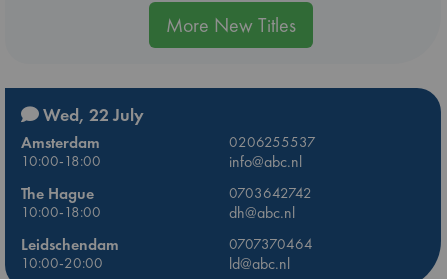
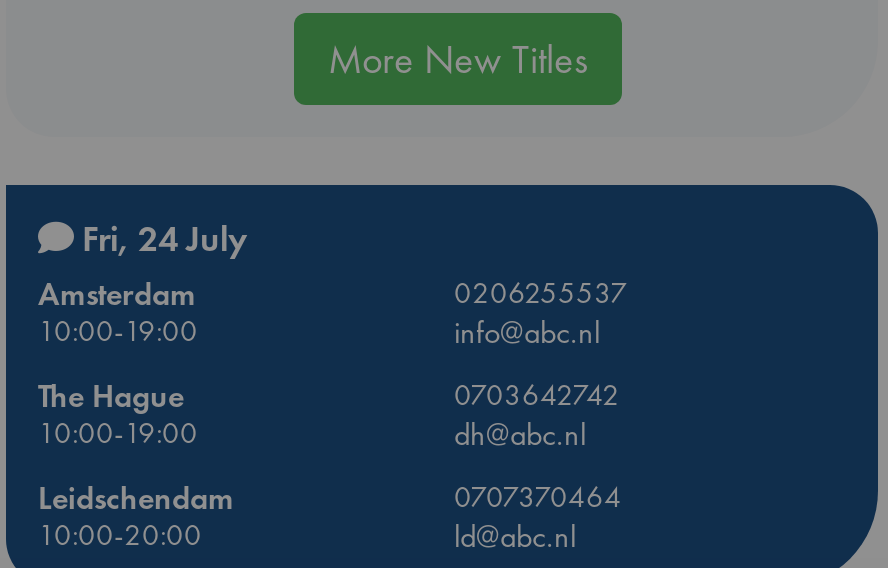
[39,103,144,126] Wed, 22 July -> [74,216,248,262] Fri, 24 July
[21,151,101,171] 10:00-18:00 -> [38,312,198,352] 10:00-19:00
[21,202,101,222] 10:00-18:00 -> [38,414,198,454] 10:00-19:00

